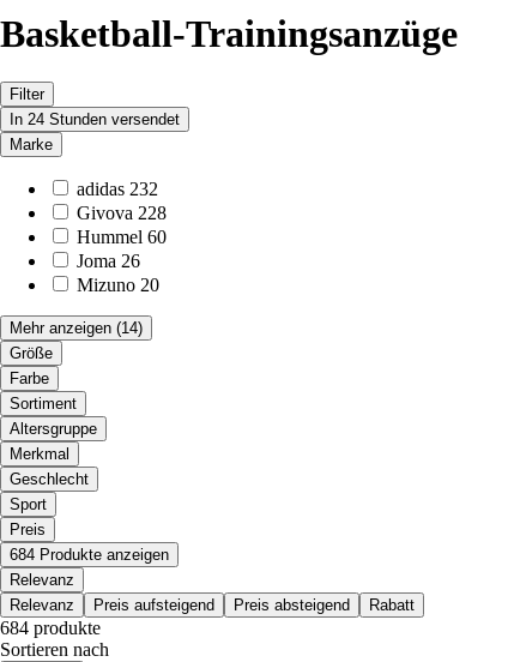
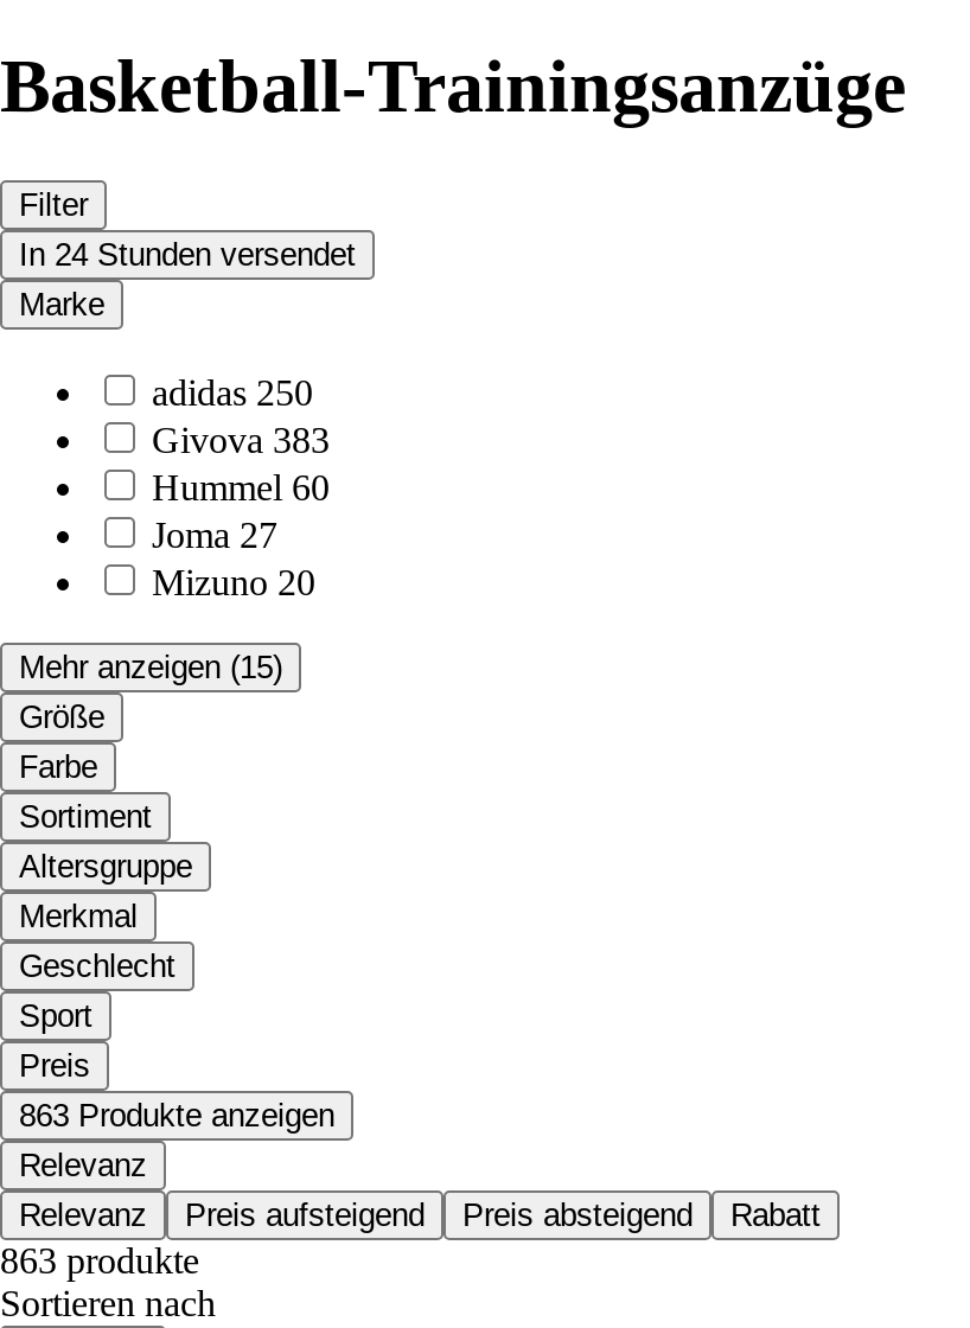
[77,179,158,200] adidas 232 -> [152,373,313,414] adidas 250
[77,203,167,224] Givova 228 -> [152,421,330,461] Givova 383
[77,251,140,272] Joma 26 -> [152,516,277,556] Joma 27
[10,319,143,337] Mehr anzeigen (14) -> [19,651,282,686] Mehr anzeigen (15)
[10,546,169,564] 684 Produkte anzeigen -> [19,1099,334,1134] 863 Produkte anzeigen
[0,618,101,638] 684 produkte -> [0,1241,199,1282] 863 produkte

